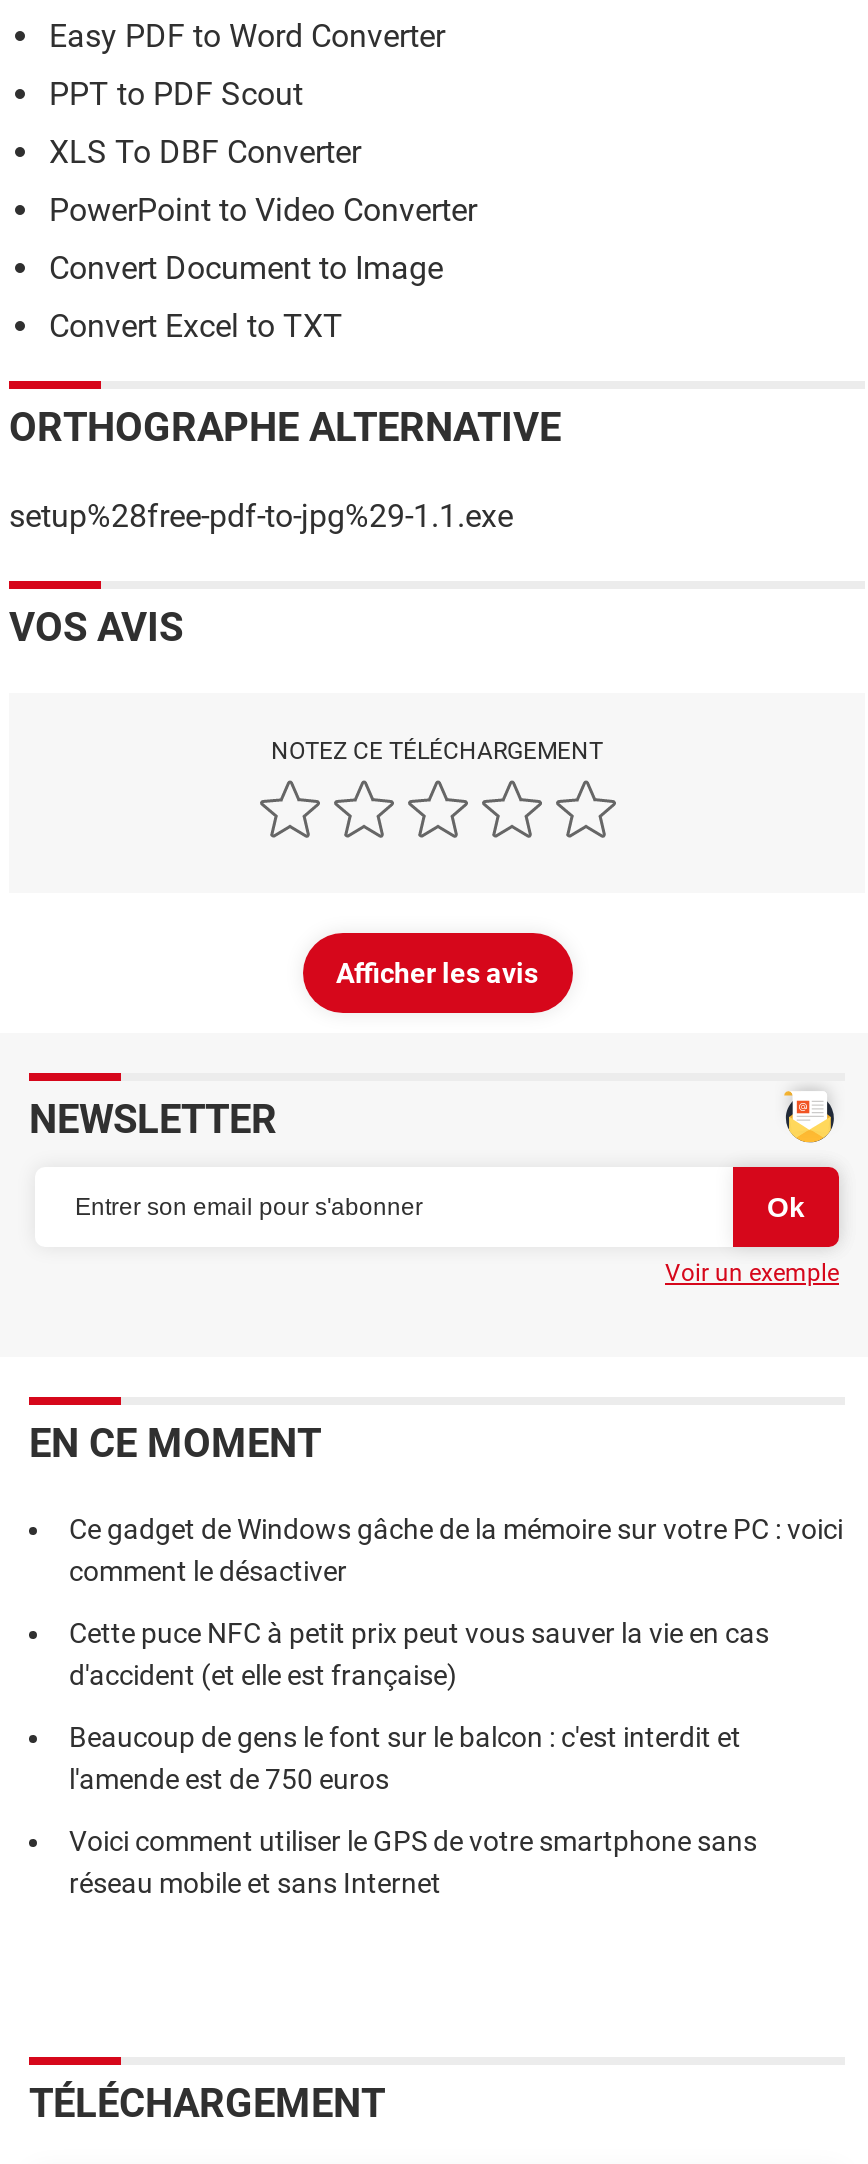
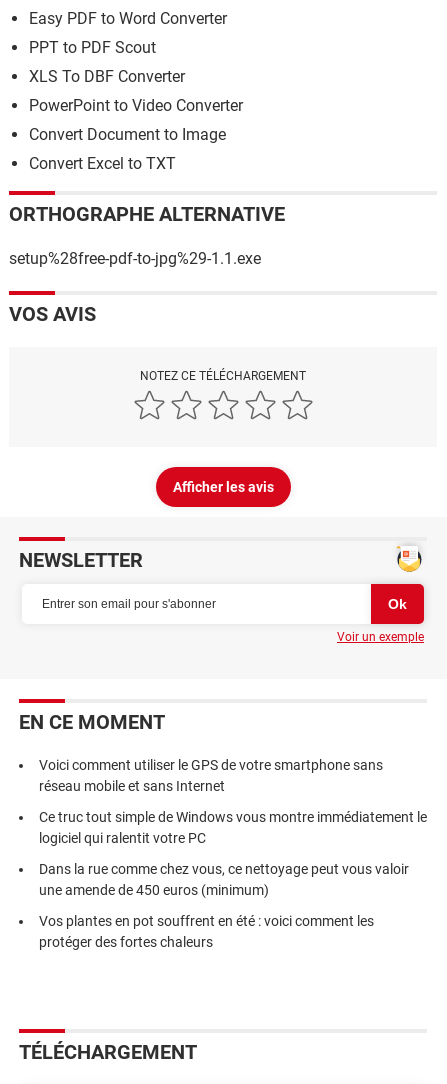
[69,1513,843,1795] Ce gadget de Windows gâche de la mémoire sur votre PC : voici | comment le désactiver | Cette puce NFC à petit prix peut vous sauver la vie en cas | d'accident (et elle est française) | Beaucoup de gens le font sur le balcon : c'est interdit et | l'amende est de 750 euros -> none
moved [69,1825,757,1899] -> [39,757,383,794]: Voici comment utiliser le GPS de votre smartphone sans | réseau mobile et sans Internet
none -> [39,809,427,950] Ce truc tout simple de Windows vous montre immédiatement le | logiciel qui ralentit votre PC | Dans la rue comme chez vous, ce nettoyage peut vous valoir | une amende de 450 euros (minimum) | Vos plantes en pot souffrent en été : voici comment les | protéger des fortes chaleurs

